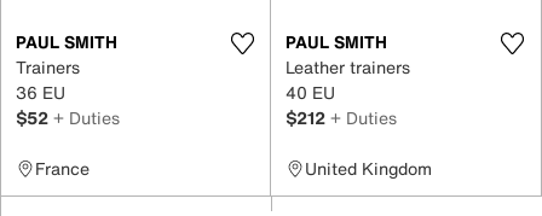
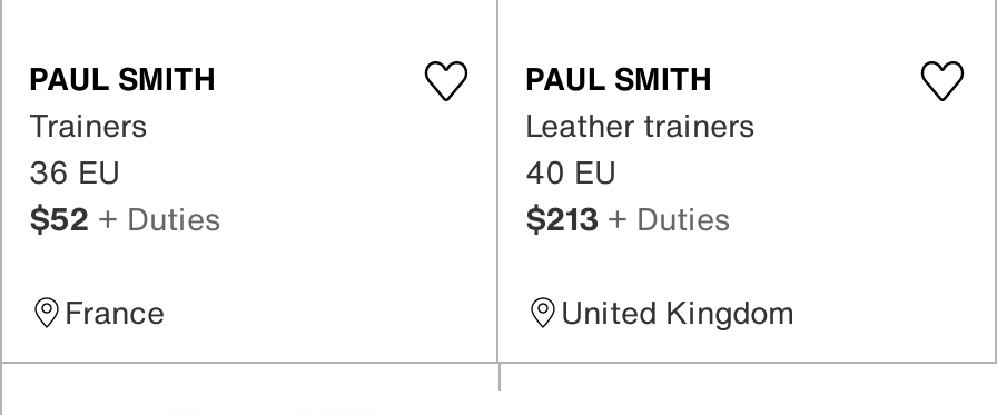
[286,105,397,130] $212 + Duties -> [525,195,730,241] $213 + Duties

